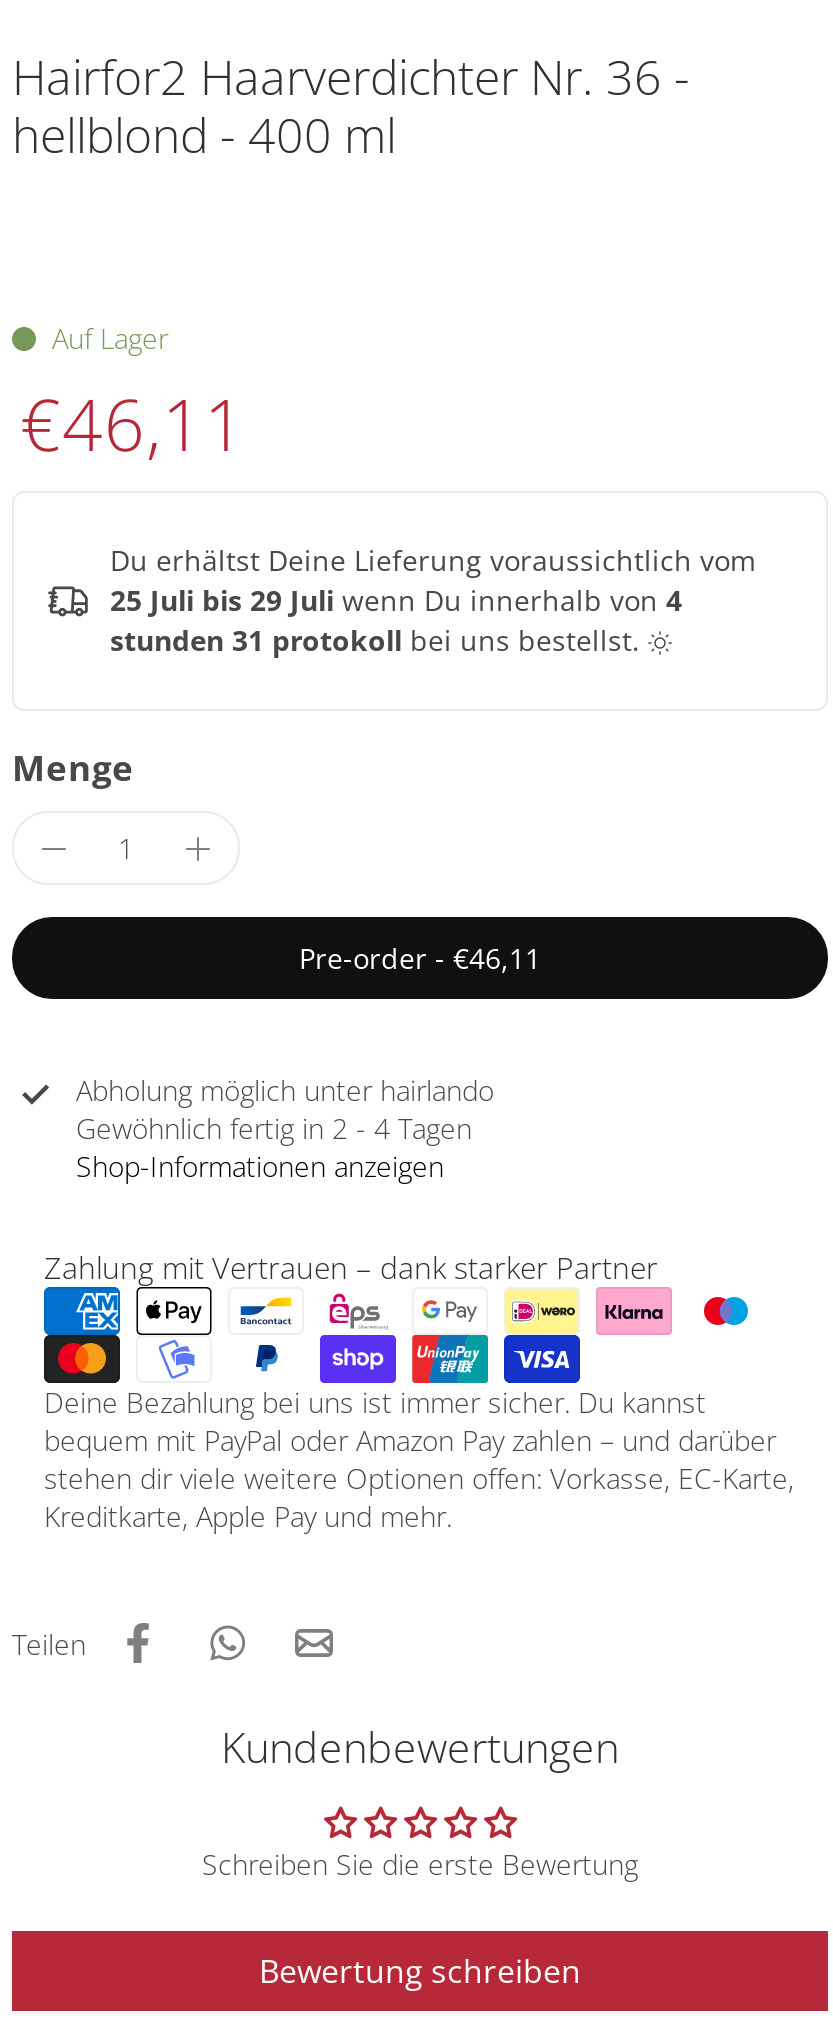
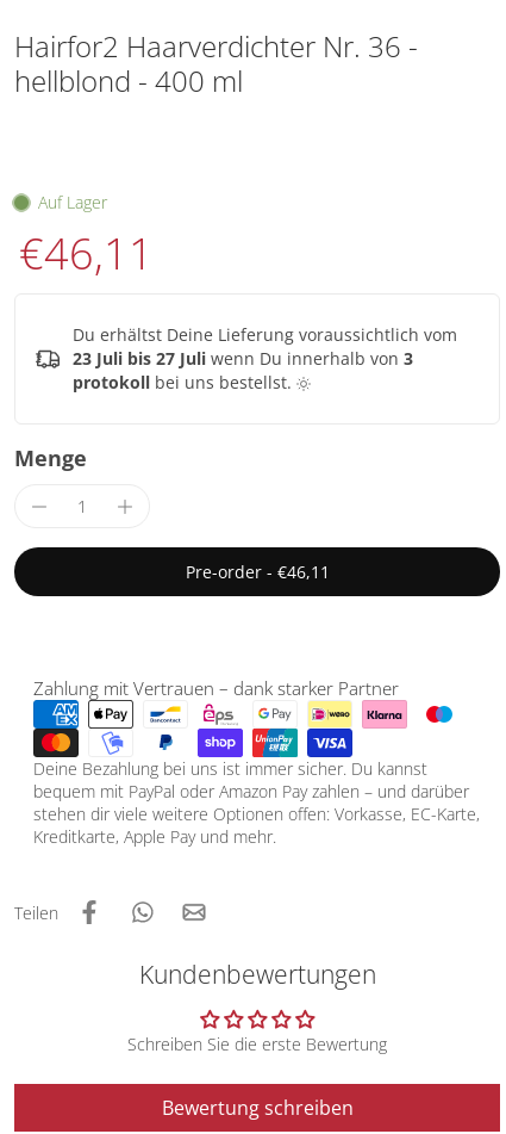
[110,581,682,659] 25 Juli bis 29 Juli wenn Du innerhalb von 4 | stunden 31 protokoll bei uns bestellst. -> [73,347,413,394] 23 Juli bis 27 Juli wenn Du innerhalb von 3 | protokoll bei uns bestellst.
[76,1071,494,1185] Abholung möglich unter hairlando | Gewöhnlich fertig in 2 - 4 Tagen | Shop-Informationen anzeigen -> none

